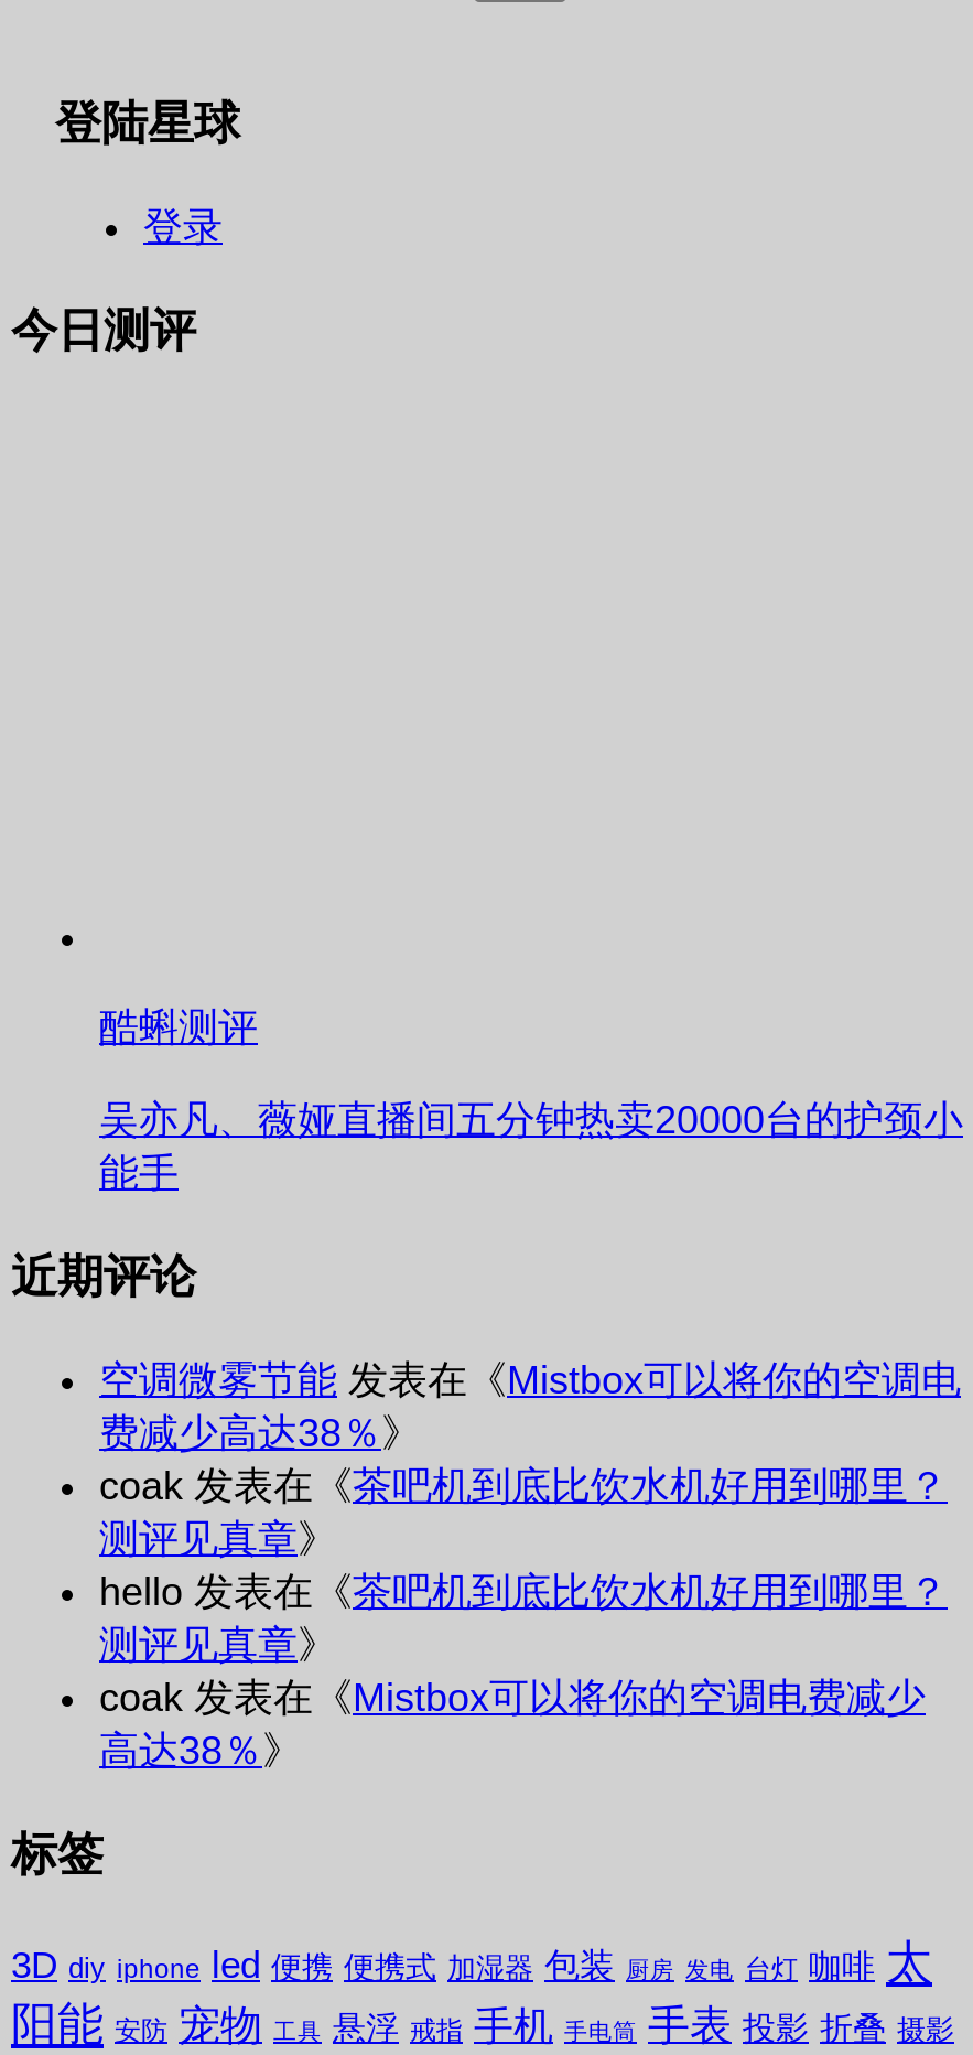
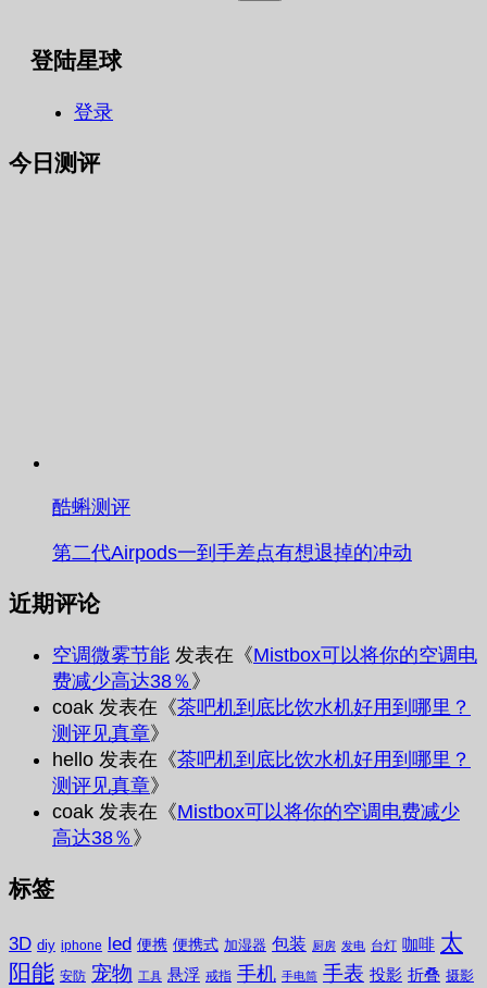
[99,1097,963,1194] 吴亦凡、薇娅直播间五分钟热卖20000台的护颈小 | 能手 -> [52,542,412,563] 第二代Airpods一到手差点有想退掉的冲动

